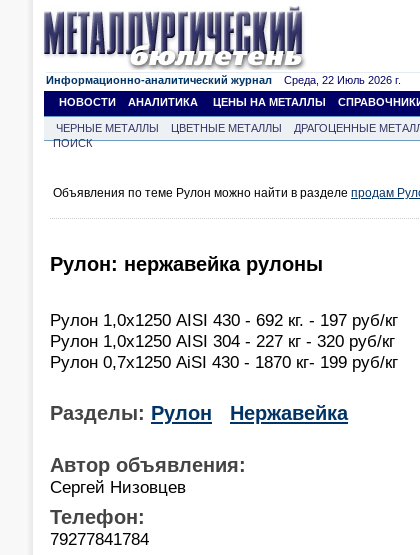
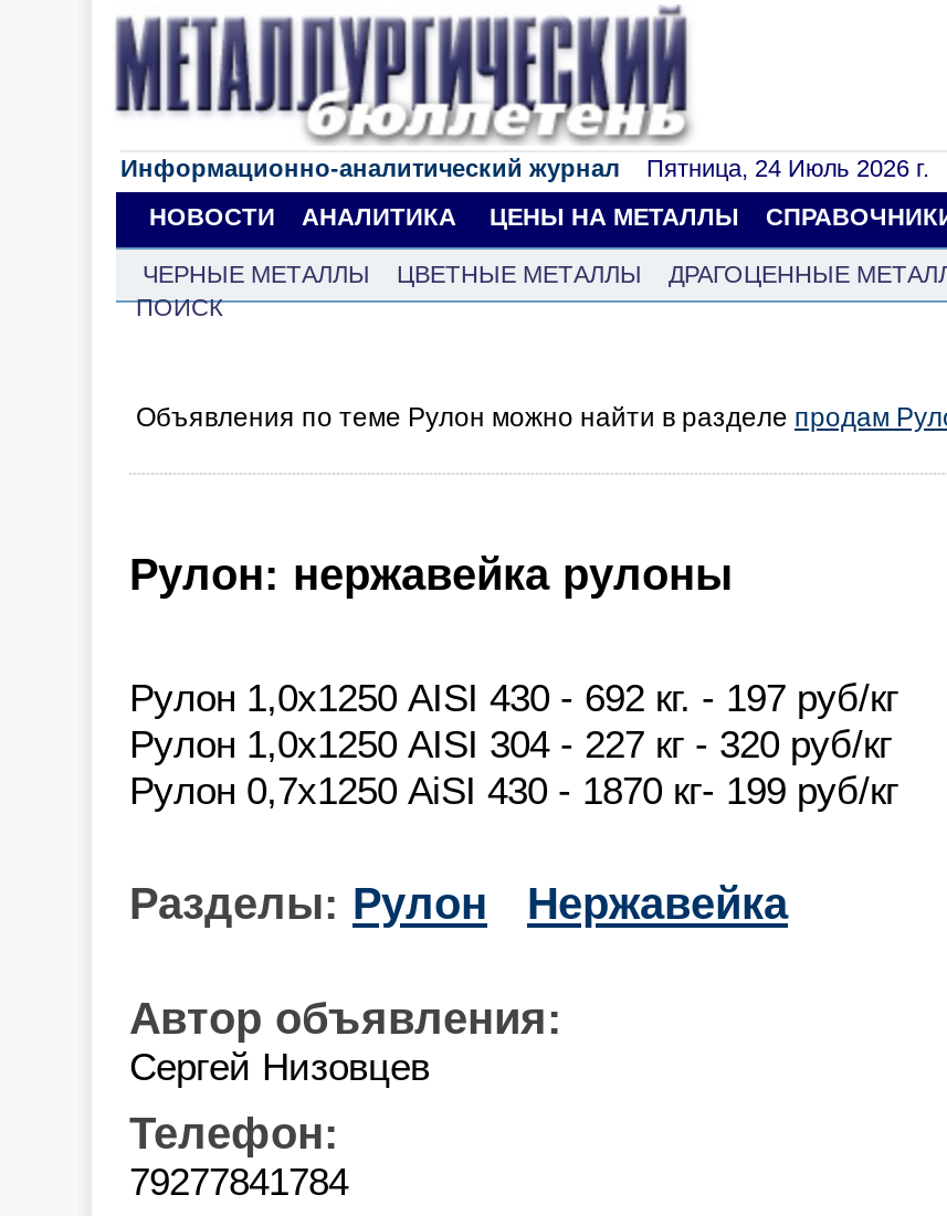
[46,74,401,86] Информационно-аналитический журнал Среда, 22 Июль 2026 г. -> [120,155,929,181] Информационно-аналитический журнал Пятница, 24 Июль 2026 г.

